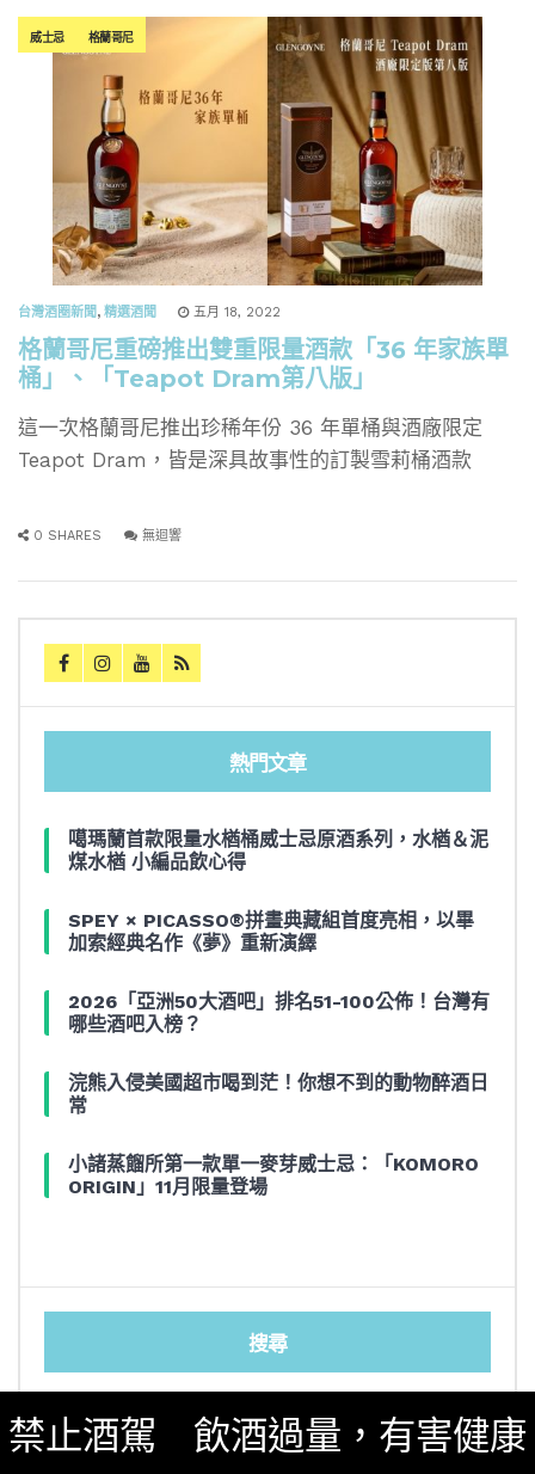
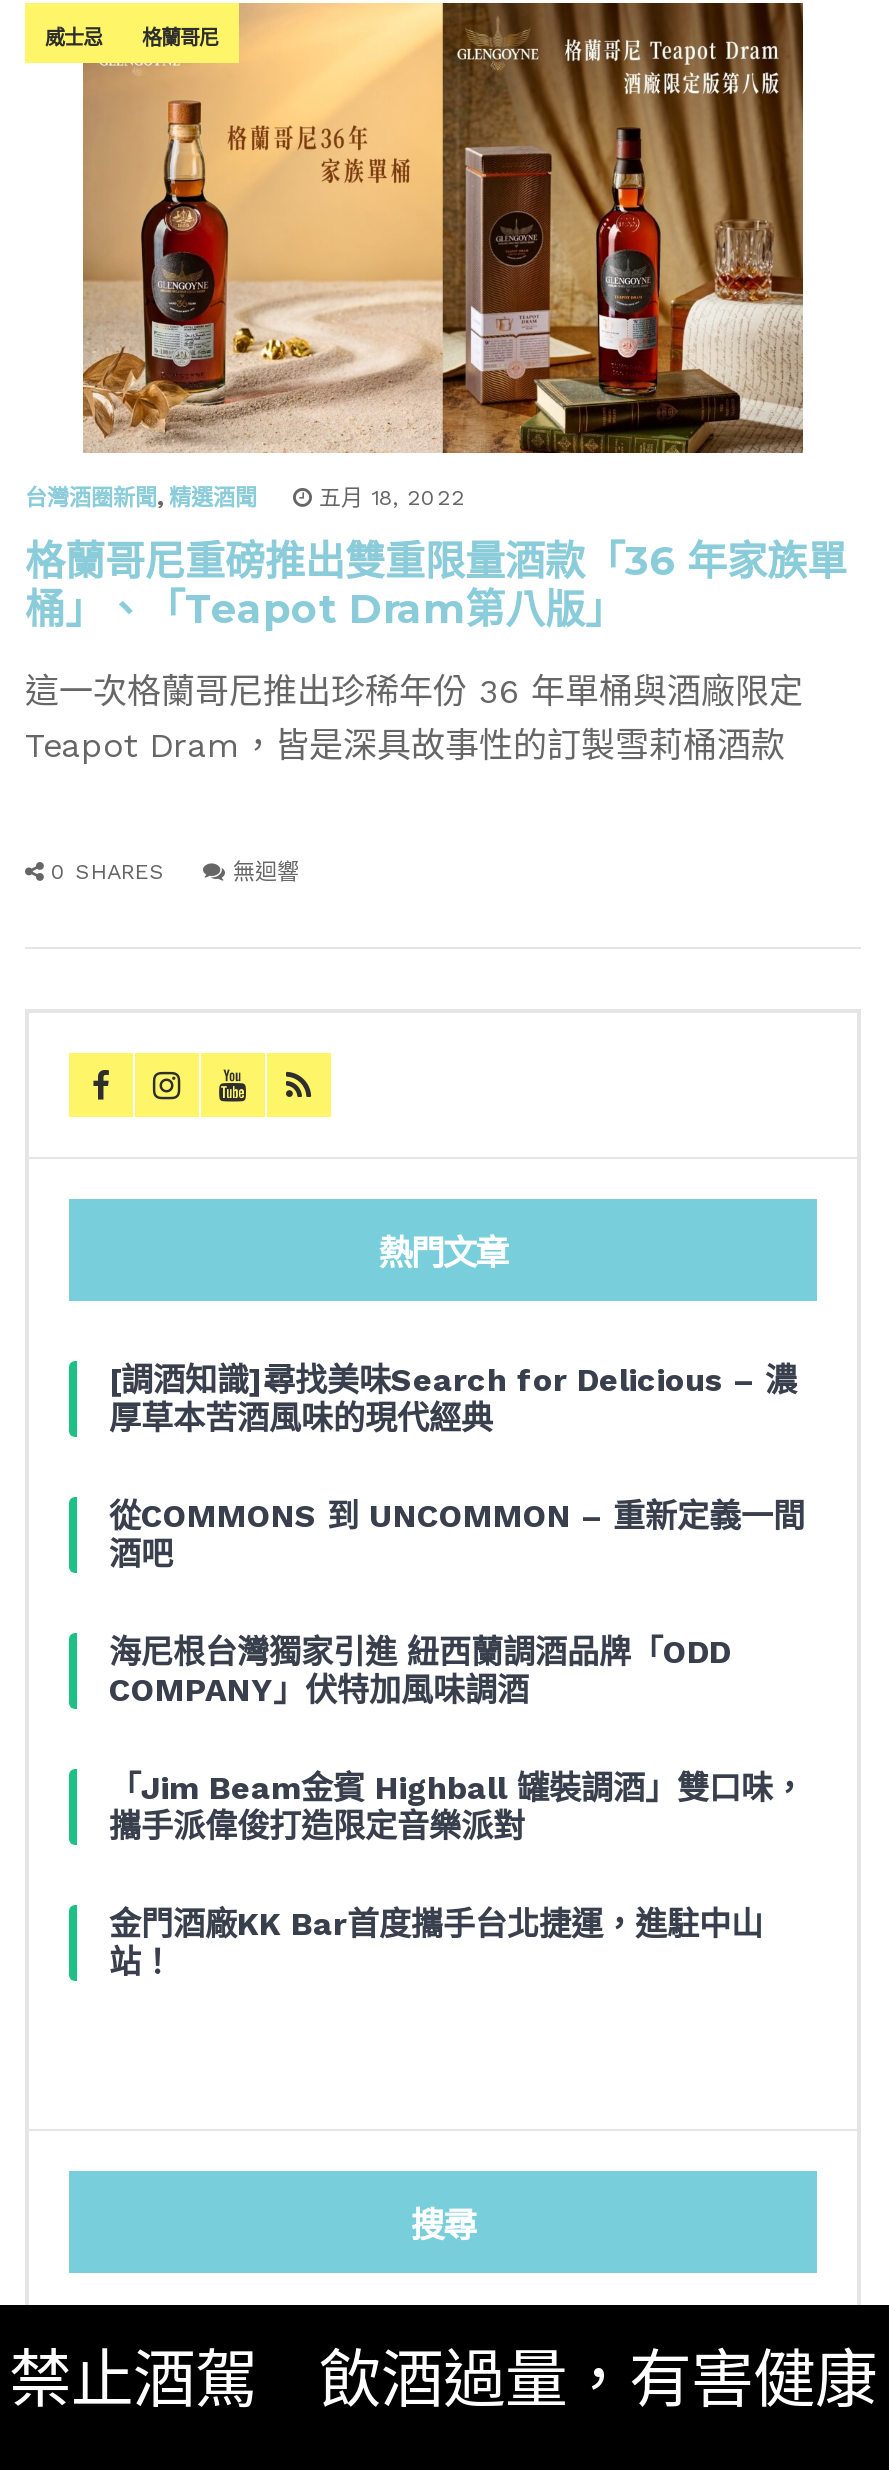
[68,828,488,873] 噶瑪蘭首款限量水楢桶威士忌原酒系列，水楢＆泥 | 煤水楢 小編品飲心得 -> [109,1361,797,1437] [調酒知識]尋找美味Search for Delicious – 濃 | 厚草本苦酒風味的現代經典
[68,909,474,954] SPEY × PICASSO®拼畫典藏組首度亮相，以畢 | 加索經典名作《夢》重新演繹 -> [109,1497,805,1573] 從COMMONS 到 UNCOMMON – 重新定義一間 | 酒吧
[68,990,490,1036] 2026「亞洲50大酒吧」排名51-100公佈！台灣有 | 哪些酒吧入榜？ -> [109,1633,731,1709] 海尼根台灣獨家引進 紐西蘭調酒品牌「ODD | COMPANY」伏特加風味調酒
[68,1071,488,1117] 浣熊入侵美國超市喝到茫！你想不到的動物醉酒日 | 常 -> [109,1769,805,1845] 「Jim Beam金賓 Highball 罐裝調酒」雙口味， | 攜手派偉俊打造限定音樂派對
[68,1153,479,1198] 小諸蒸餾所第一款單一麥芽威士忌：「KOMORO | ORIGIN」11月限量登場 -> [109,1905,763,1981] 金門酒廠KK Bar首度攜手台北捷運，進駐中山 | 站！

